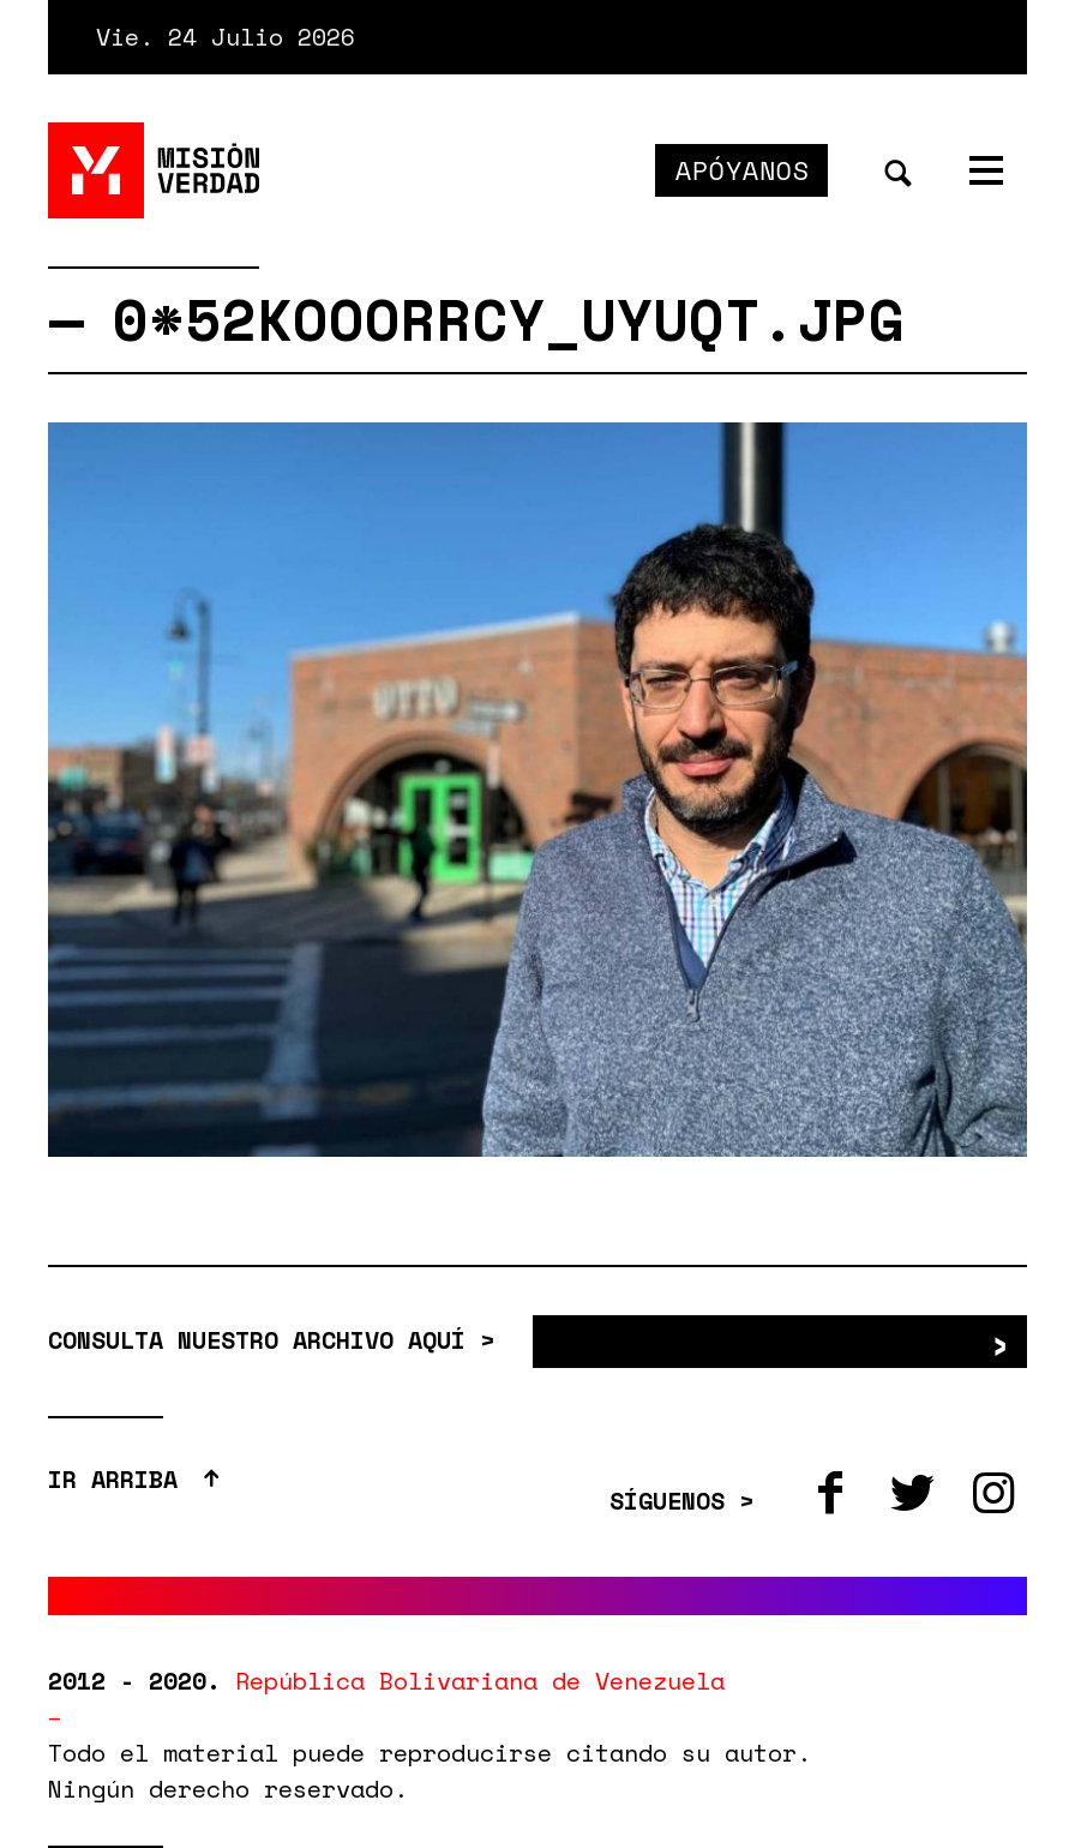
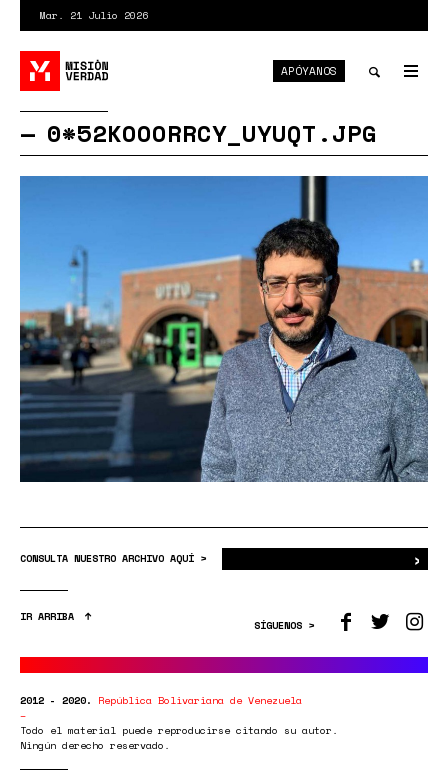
[96,19,355,55] Vie. 24 Julio 2026 -> [40,8,148,23] Mar. 21 Julio 2026

